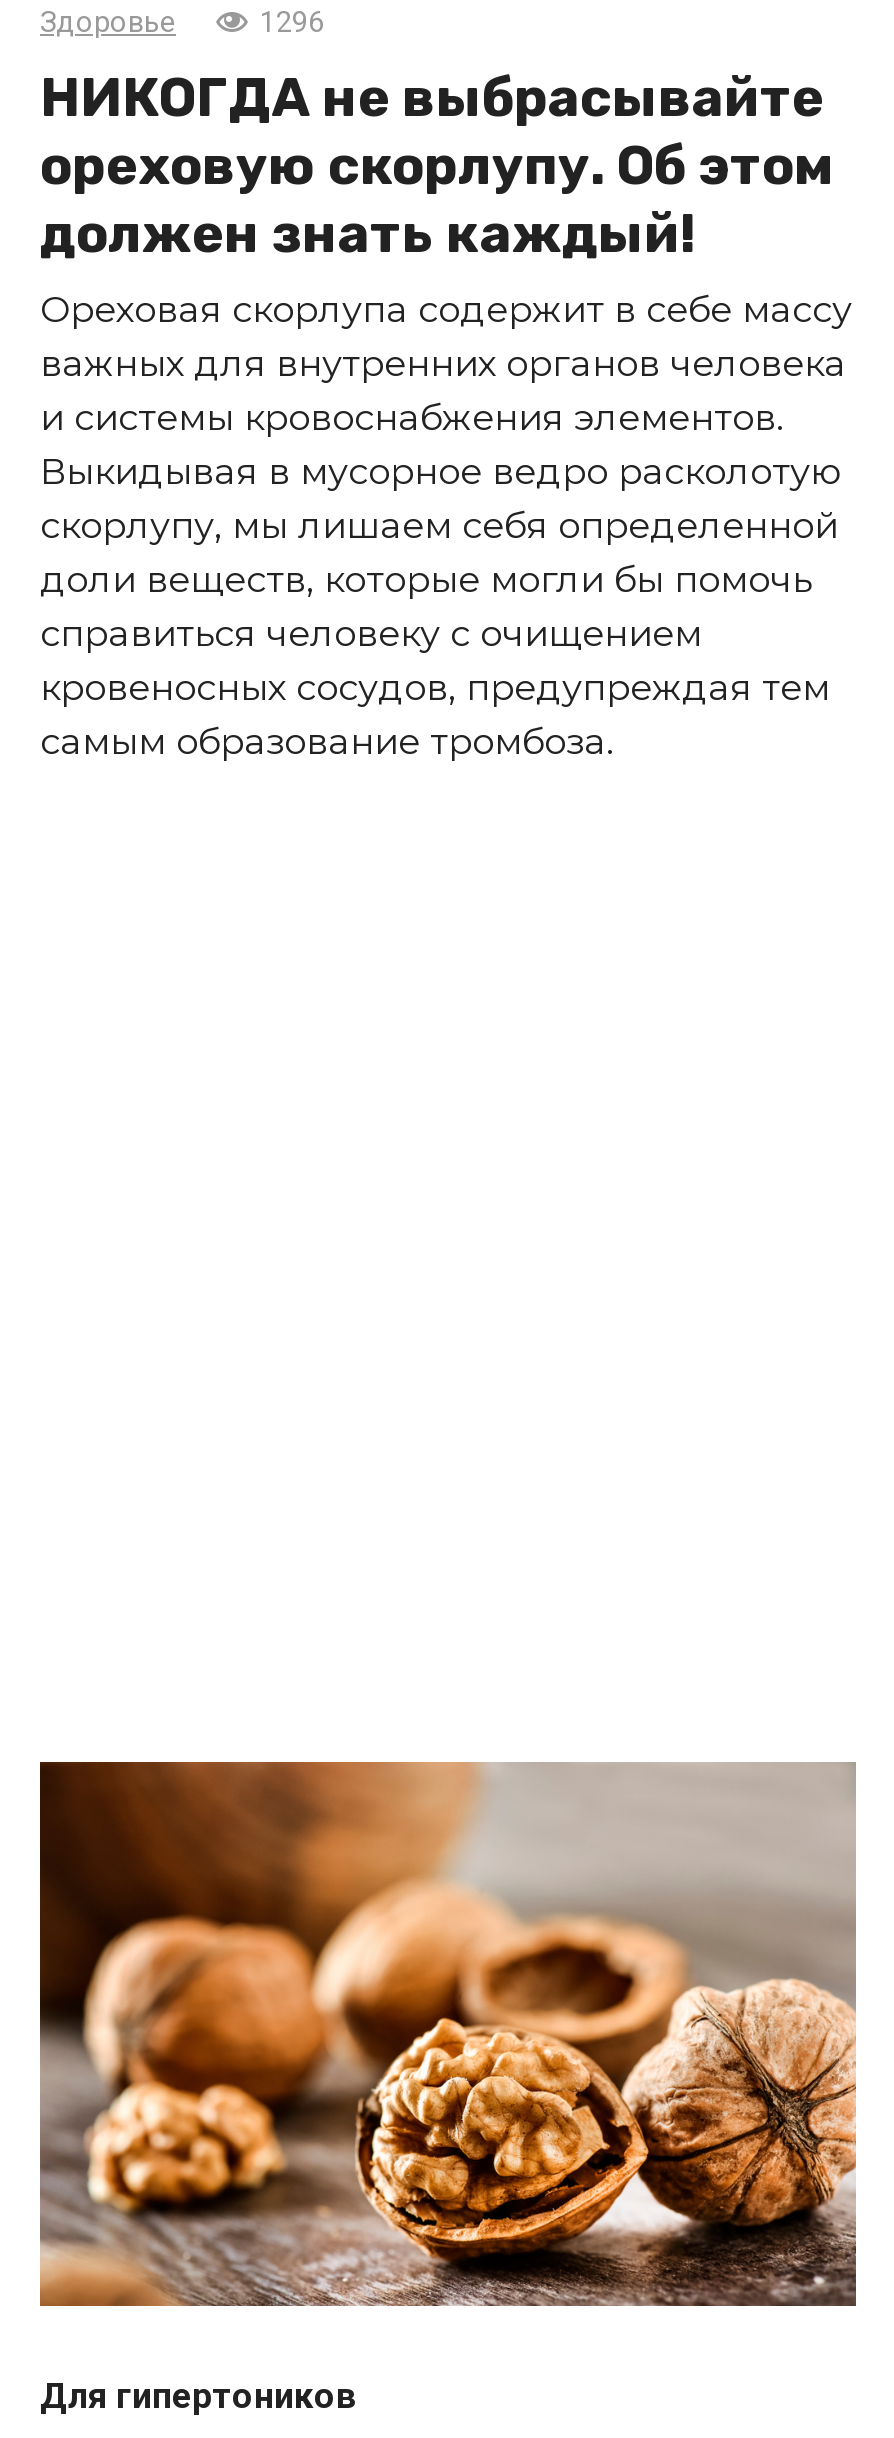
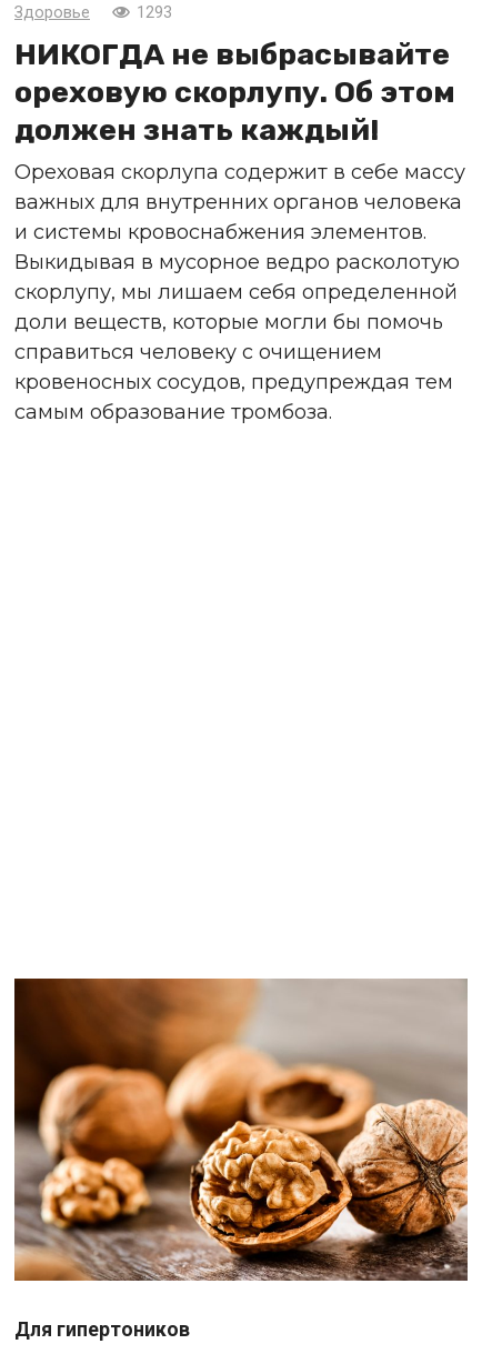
[260,6,324,40] 1296 -> [137,3,172,22] 1293

